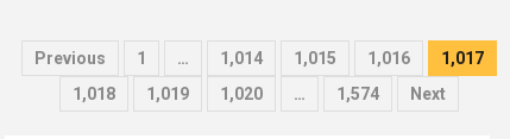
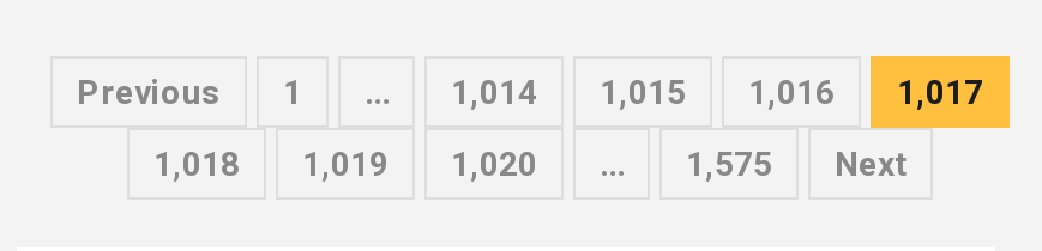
[336,84,379,103] 1,574 -> [686,143,772,182] 1,575

